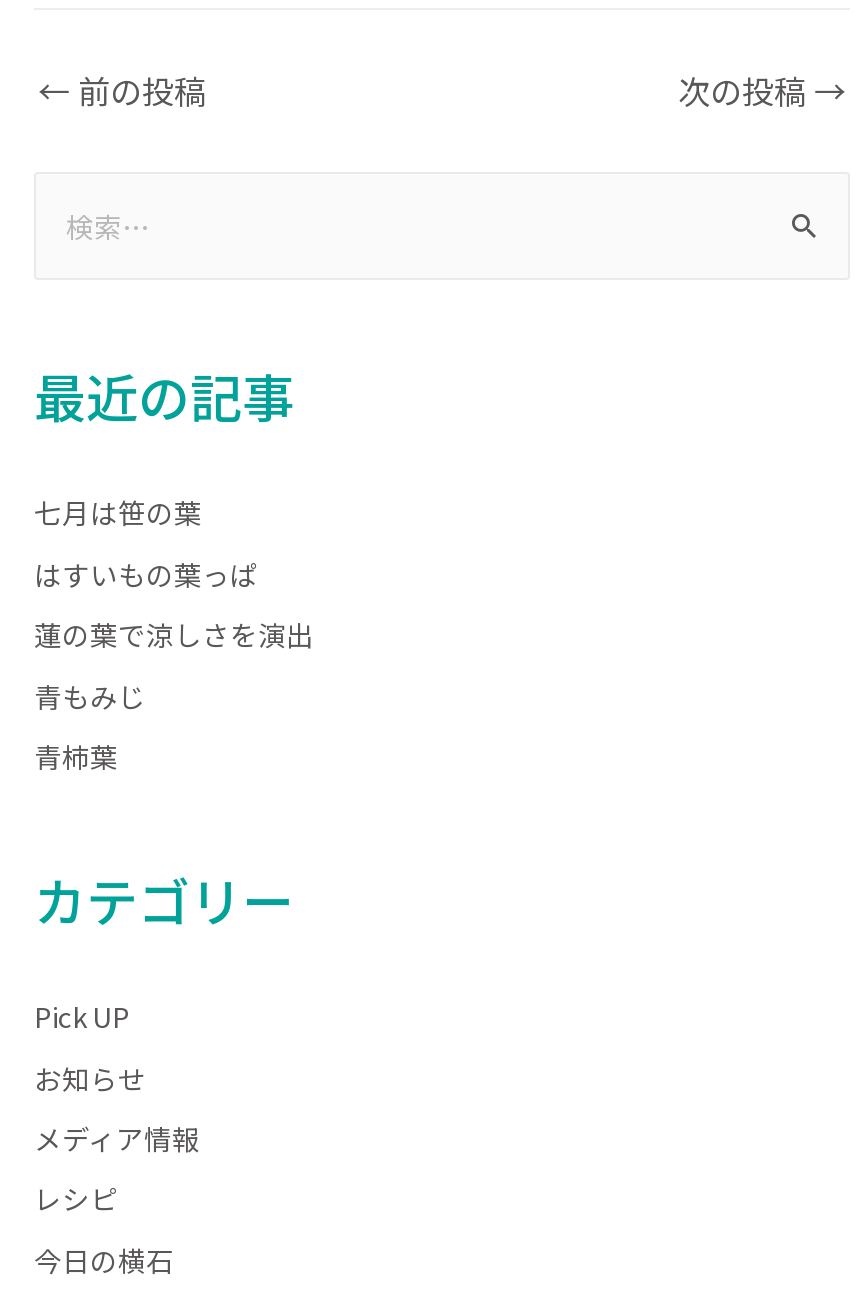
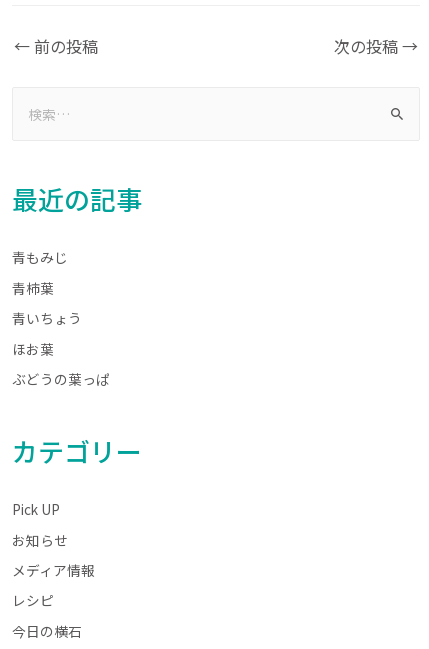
[34,493,314,654] 七月は笹の葉 | はすいもの葉っぱ | 蓮の葉で涼しさを演出 -> none
moved [34,675,146,776] -> [12,247,68,298]: 青もみじ | 青柿葉
none -> [12,308,110,389] 青いちょう | ほお葉 | ぶどうの葉っぱ

